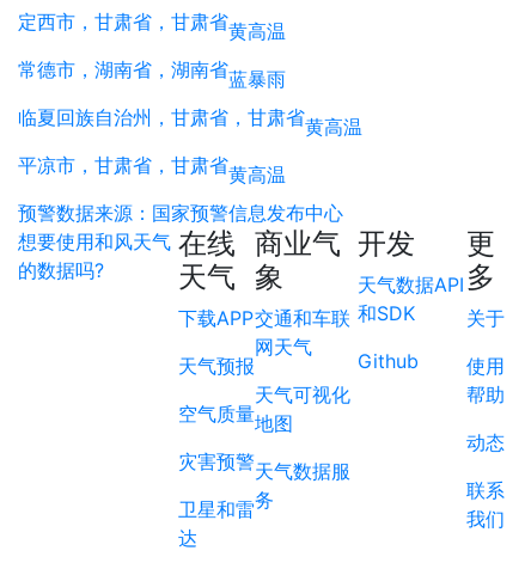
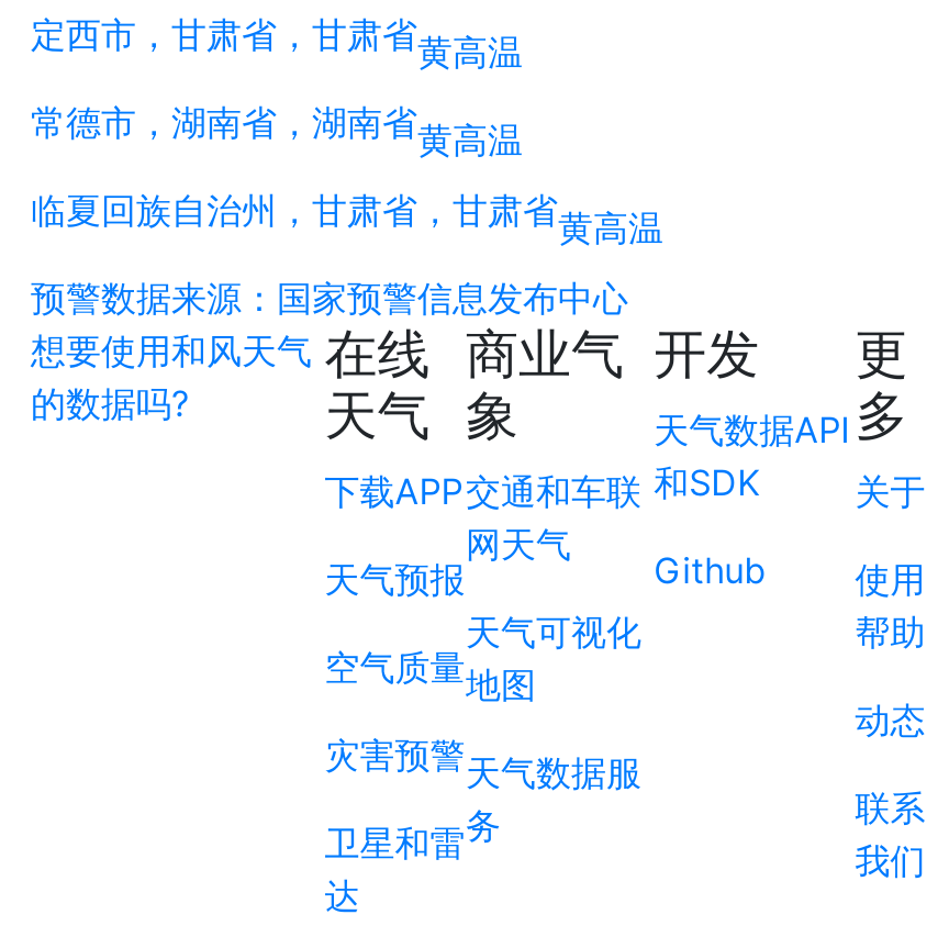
[18,58,286,91] 常德市，湖南省，湖南省蓝暴雨 -> [31,101,523,163] 常德市，湖南省，湖南省黄高温
[18,154,286,187] 平凉市，甘肃省，甘肃省黄高温 -> none

